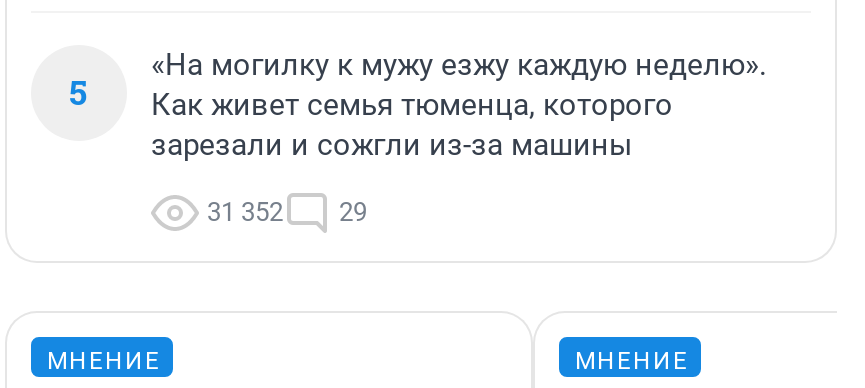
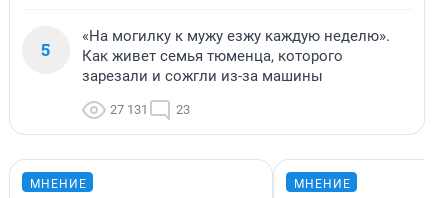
[207,197,283,227] 31 352 -> [110,102,148,117] 27 131
[339,197,367,227] 29 -> [176,102,190,117] 23

